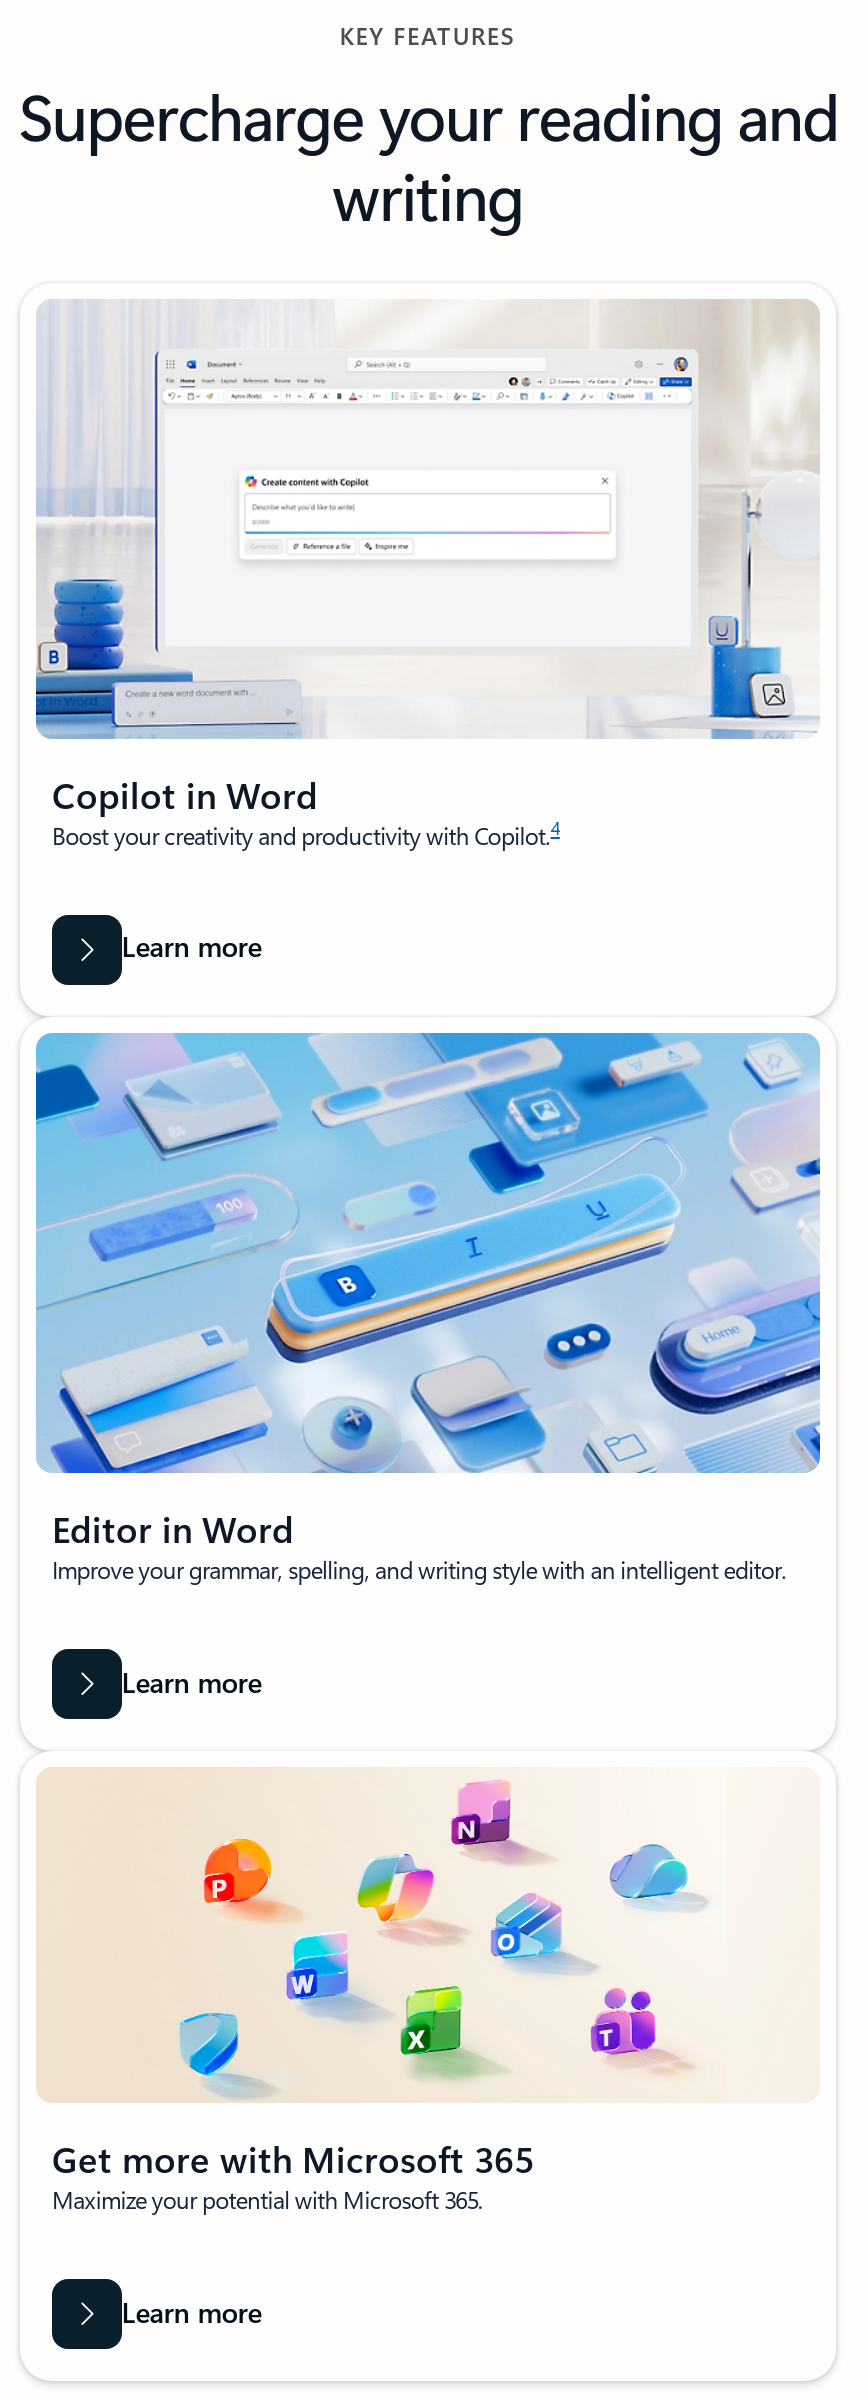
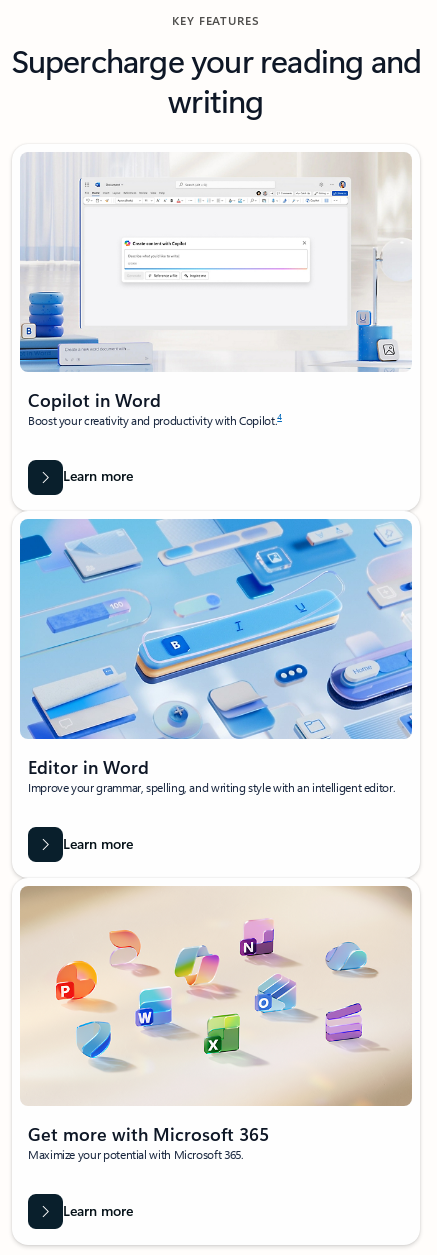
[142,1769,816,2103] [image] -> [20,886,412,1107] [image]

